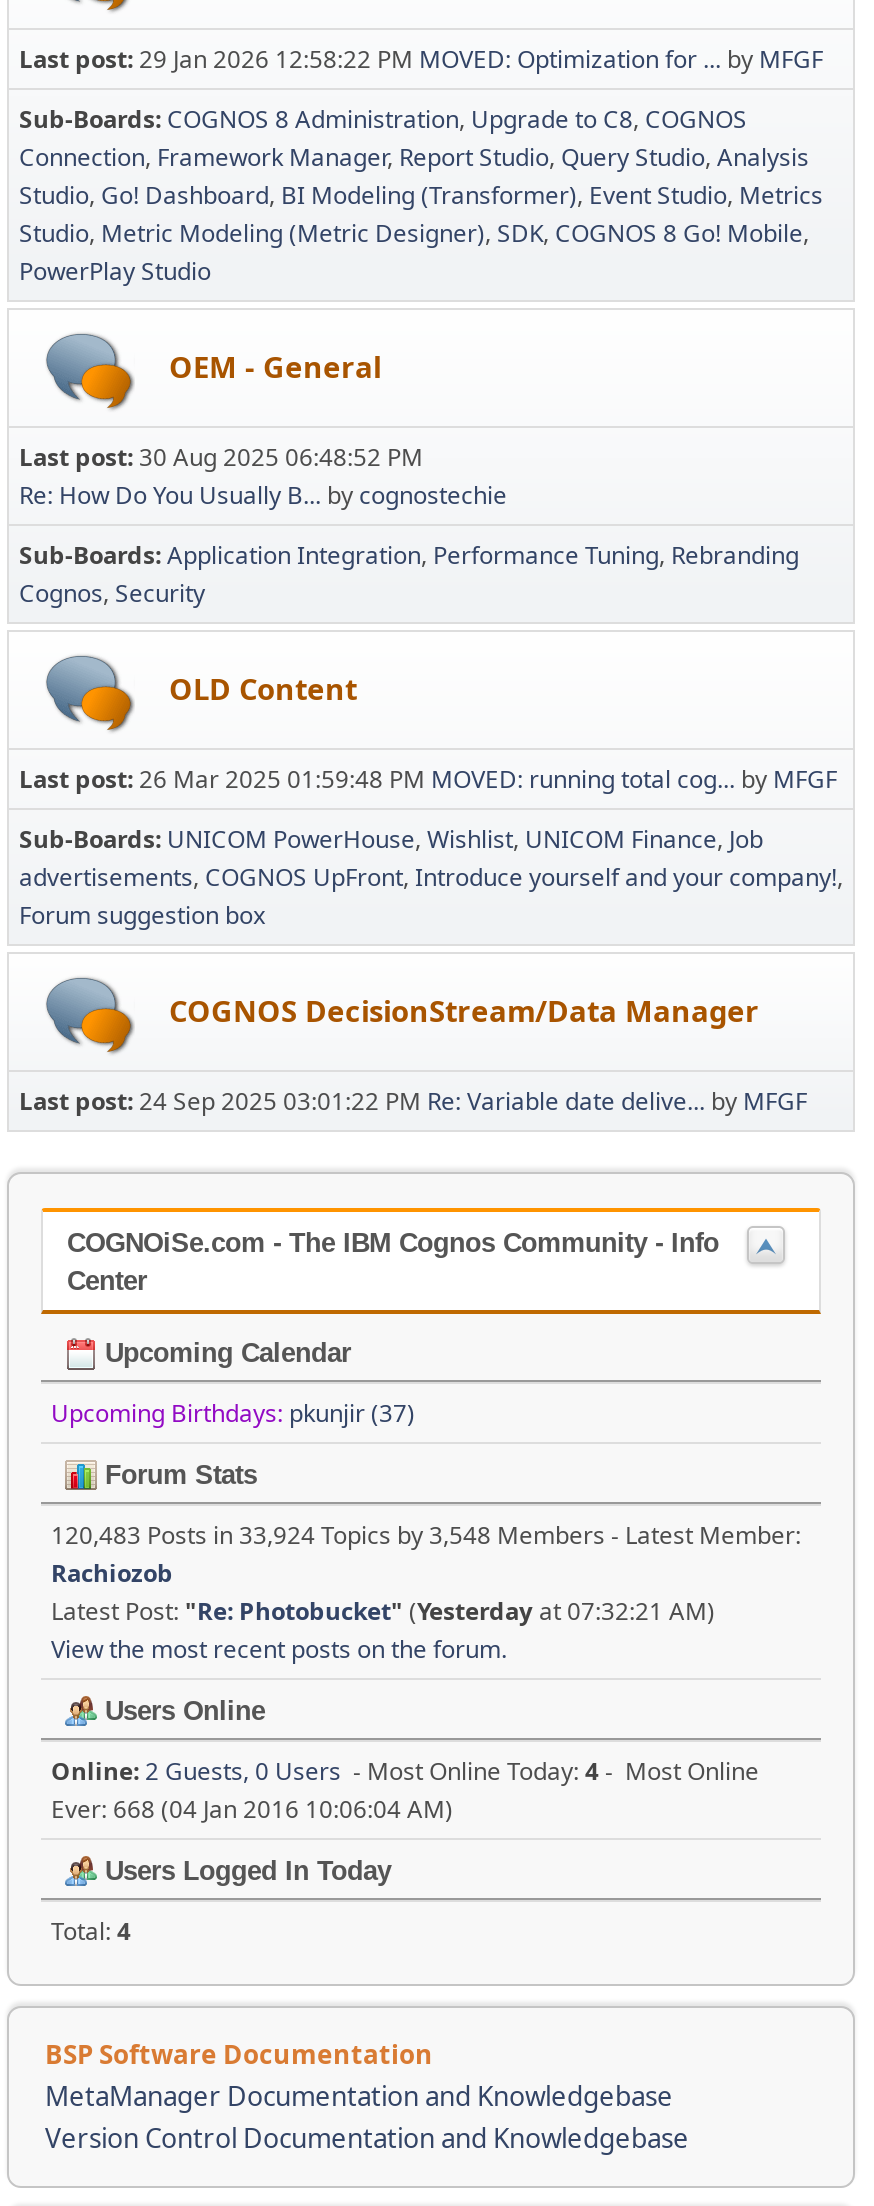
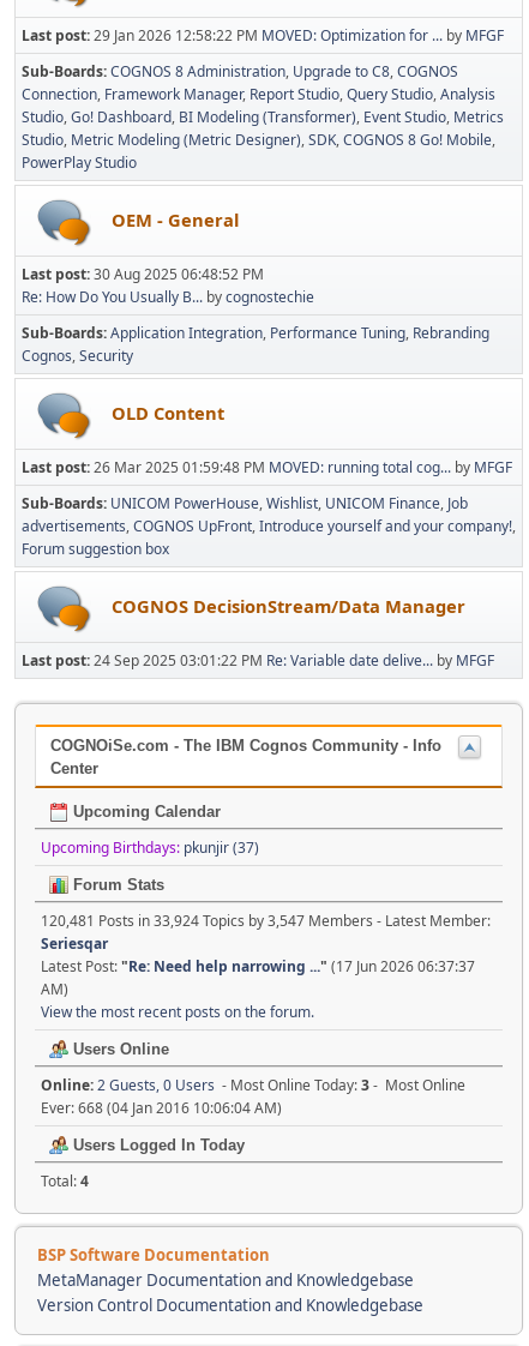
[51,1518,801,1628] 120,483 Posts in 33,924 Topics by 3,548 Members - Latest Member: | Rachiozob | Latest Post: "Re: Photobucket" (Yesterday at 07:32:21 AM) -> [41,911,491,999] 120,481 Posts in 33,924 Topics by 3,547 Members - Latest Member: | Seriesqar | Latest Post: "Re: Need help narrowing ..." (17 Jun 2026 06:37:37 | AM)
[51,1754,759,1788] Online: 2 Guests, 0 Users - Most Online Today: 4 - Most Online -> [41,1075,465,1095] Online: 2 Guests, 0 Users - Most Online Today: 3 - Most Online

